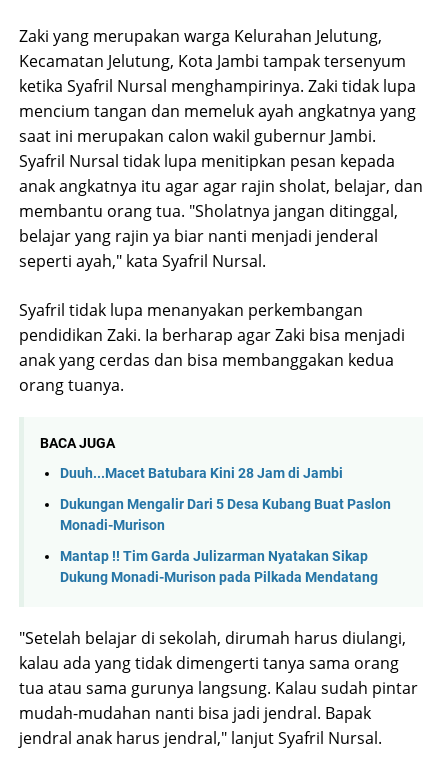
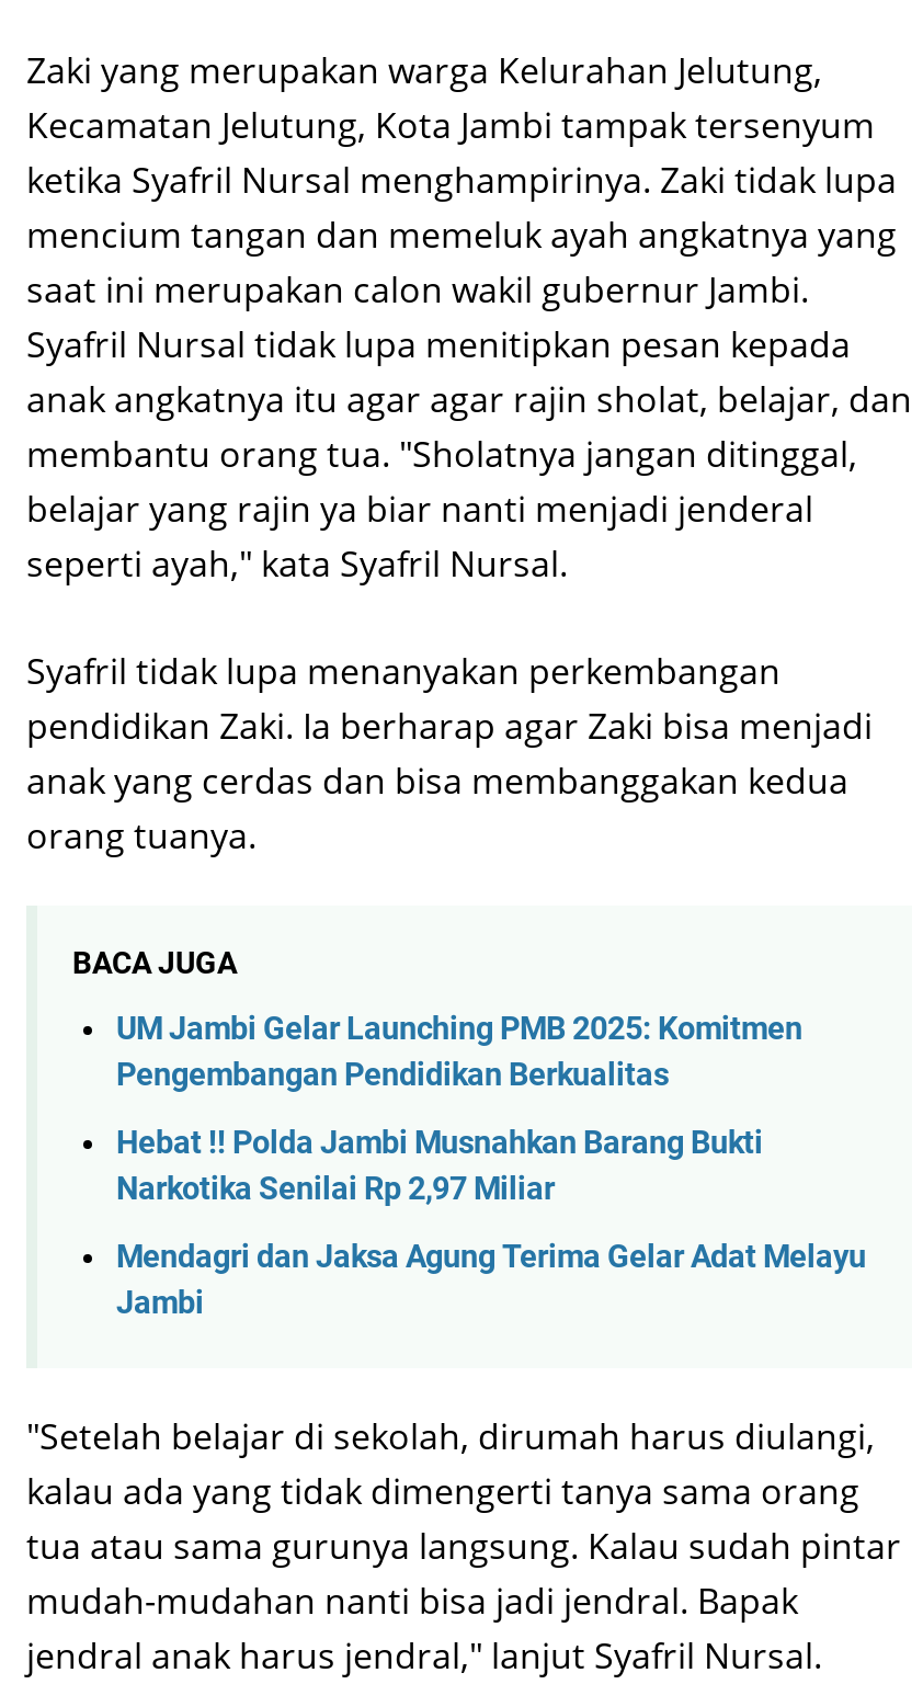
[60,465,343,482] Duuh...Macet Batubara Kini 28 Jam di Jambi -> [116,1012,802,1095] UM Jambi Gelar Launching PMB 2025: Komitmen | Pengembangan Pendidikan Berkualitas
[60,496,391,534] Dukungan Mengalir Dari 5 Desa Kubang Buat Paslon | Monadi-Murison -> [116,1125,763,1208] Hebat !! Polda Jambi Musnahkan Barang Bukti | Narkotika Senilai Rp 2,97 Miliar
[60,548,378,586] Mantap !! Tim Garda Julizarman Nyatakan Sikap | Dukung Monadi-Murison pada Pilkada Mendatang -> [116,1238,866,1321] Mendagri dan Jaksa Agung Terima Gelar Adat Melayu | Jambi

